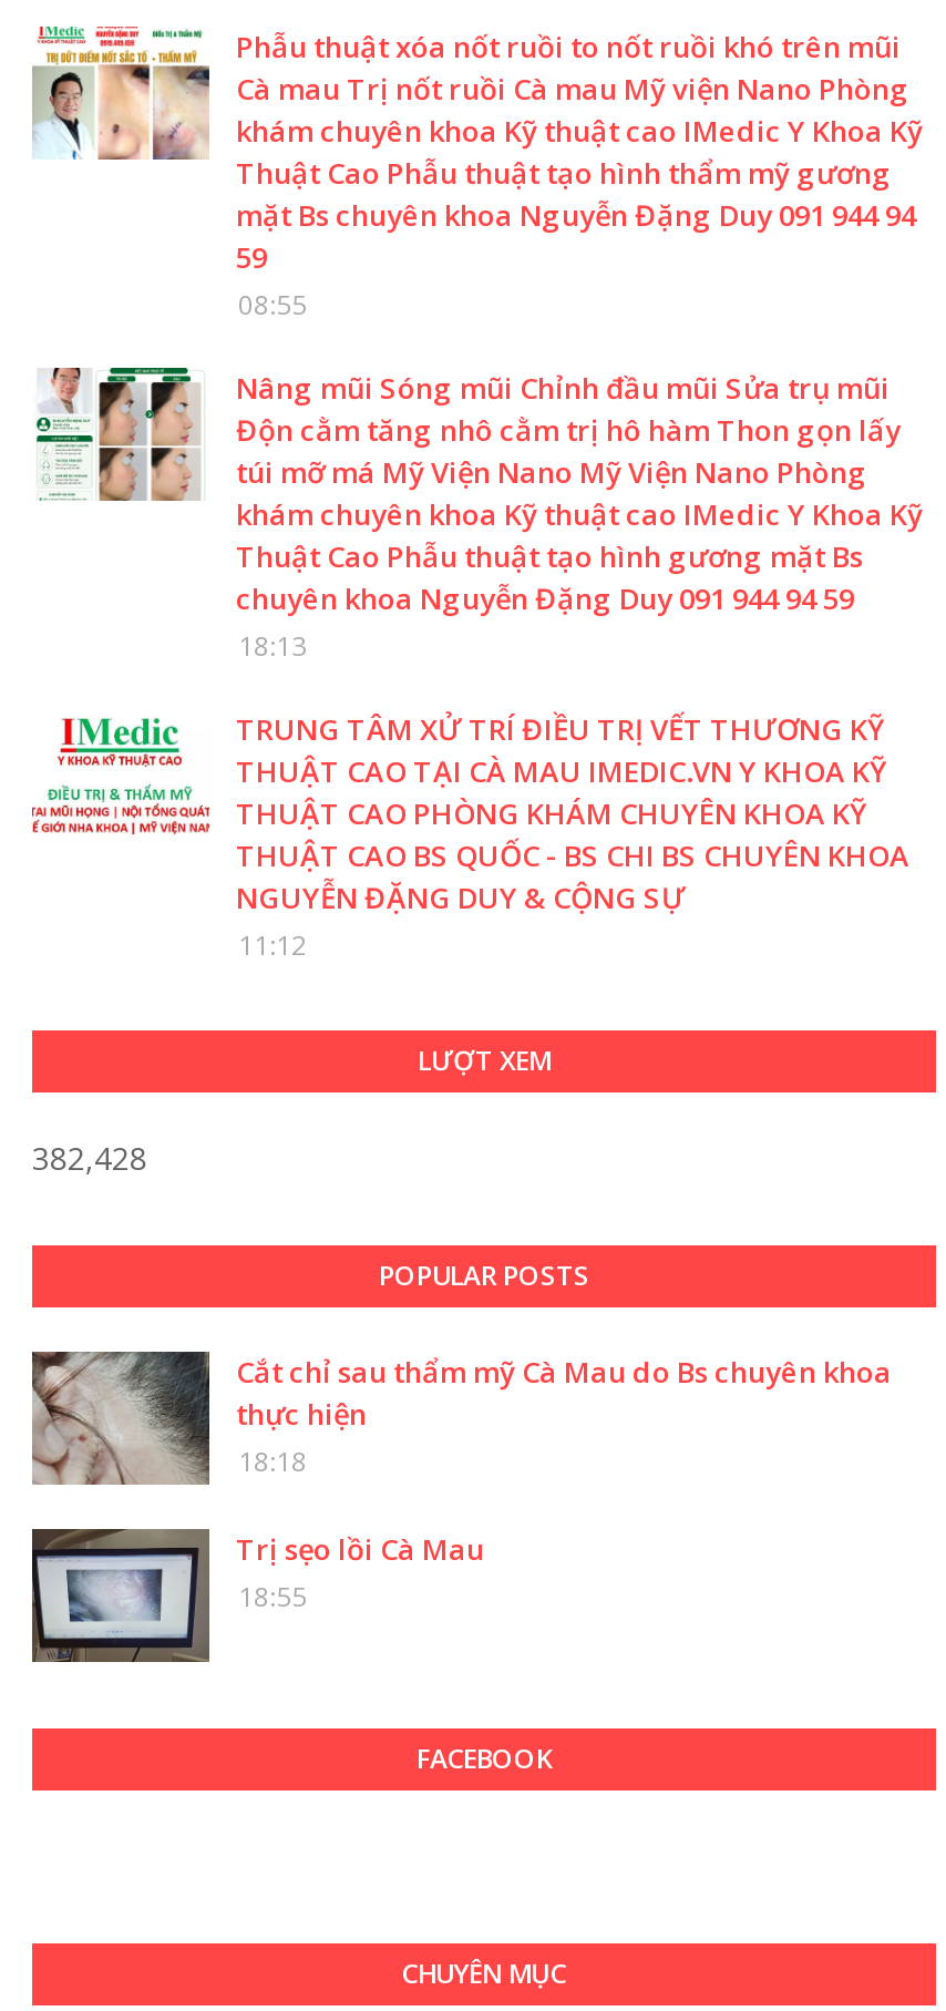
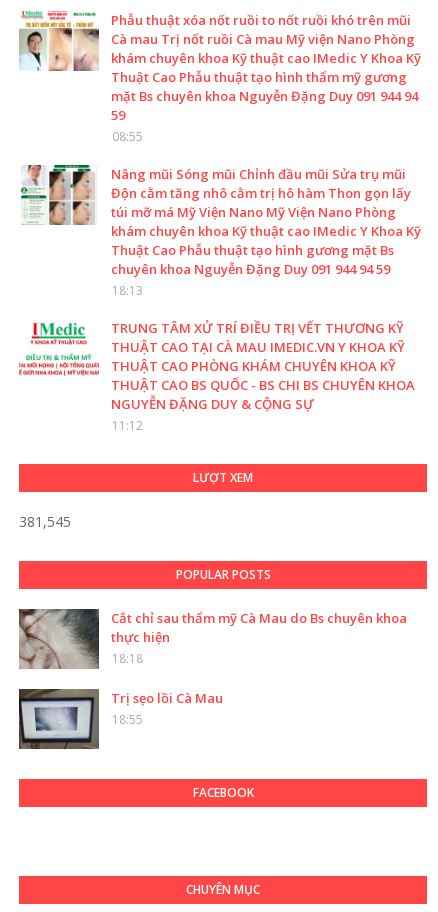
[32,1137,147,1179] 382,428 -> [19,512,71,531] 381,545

